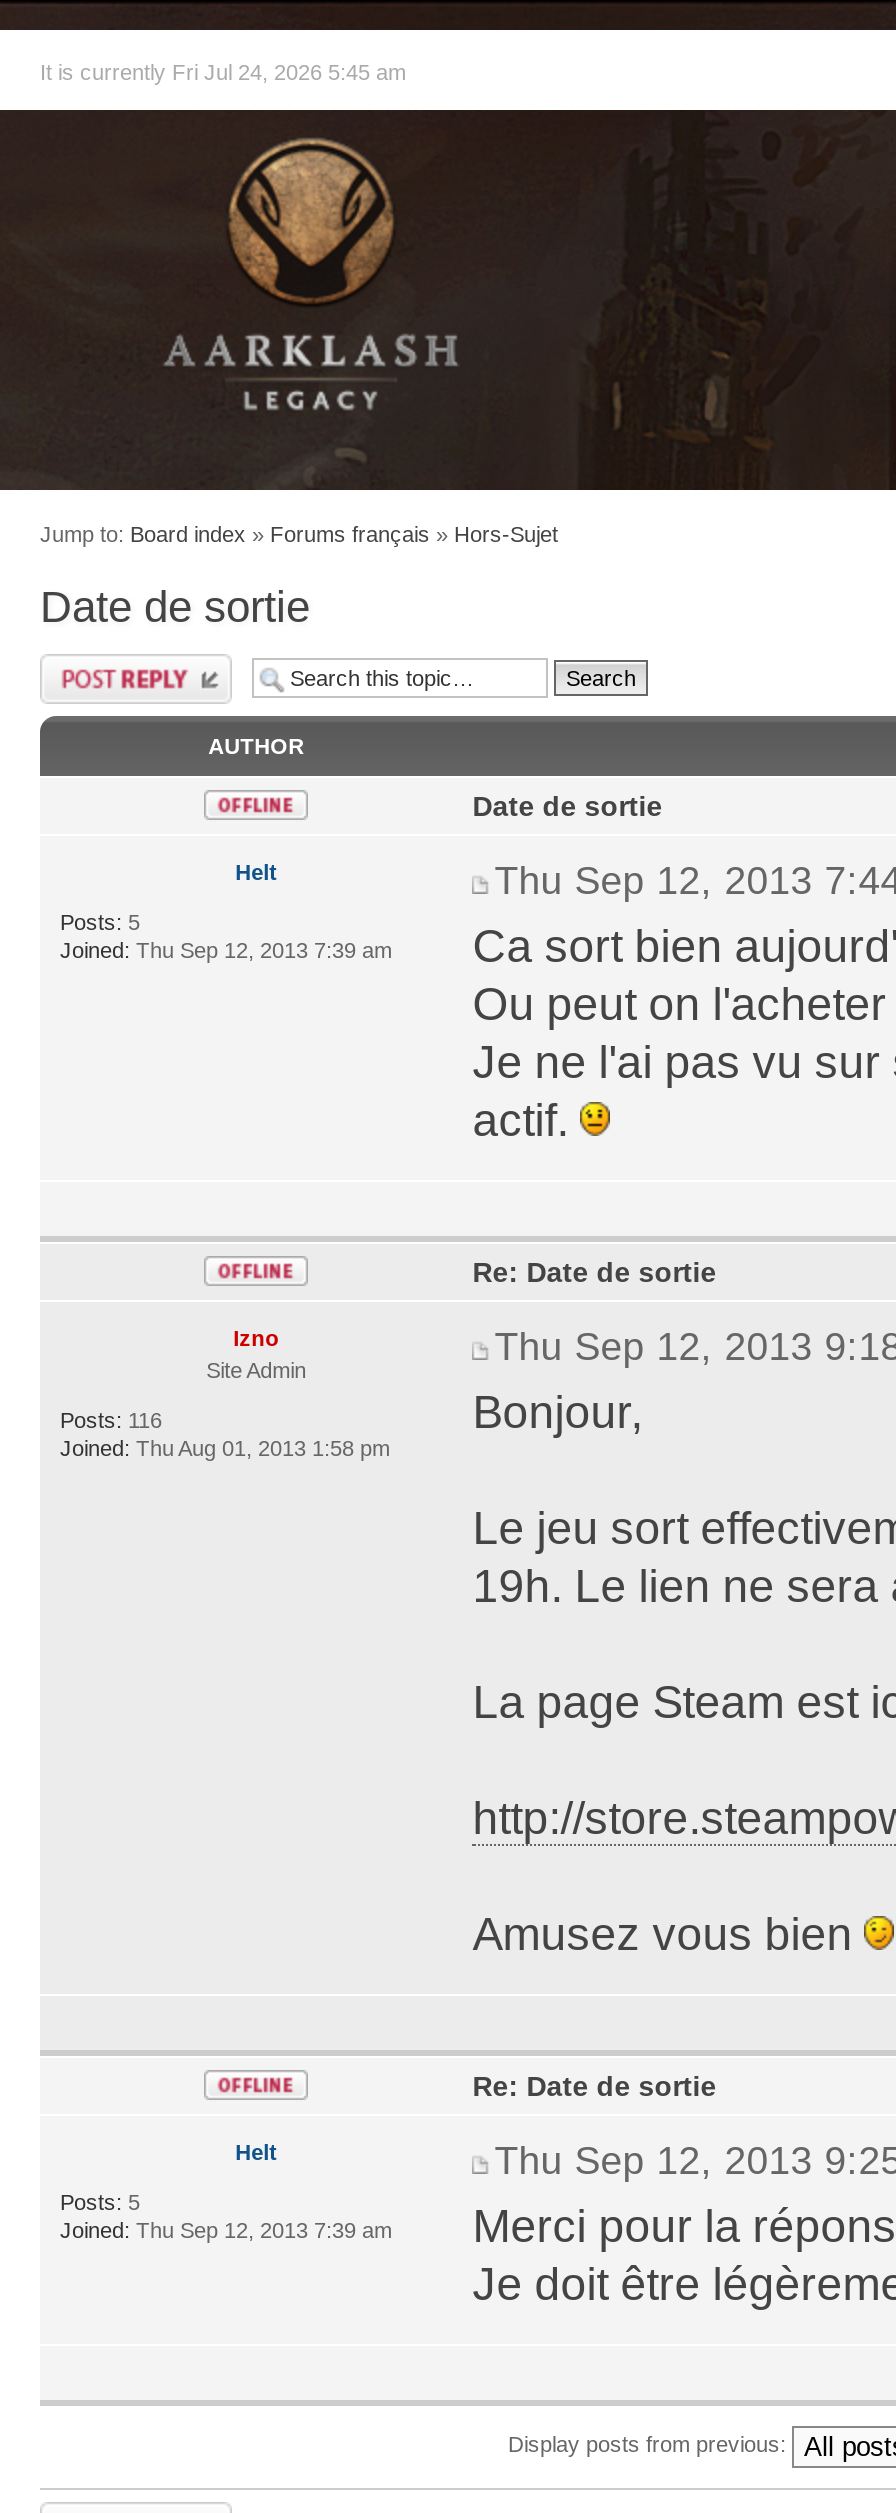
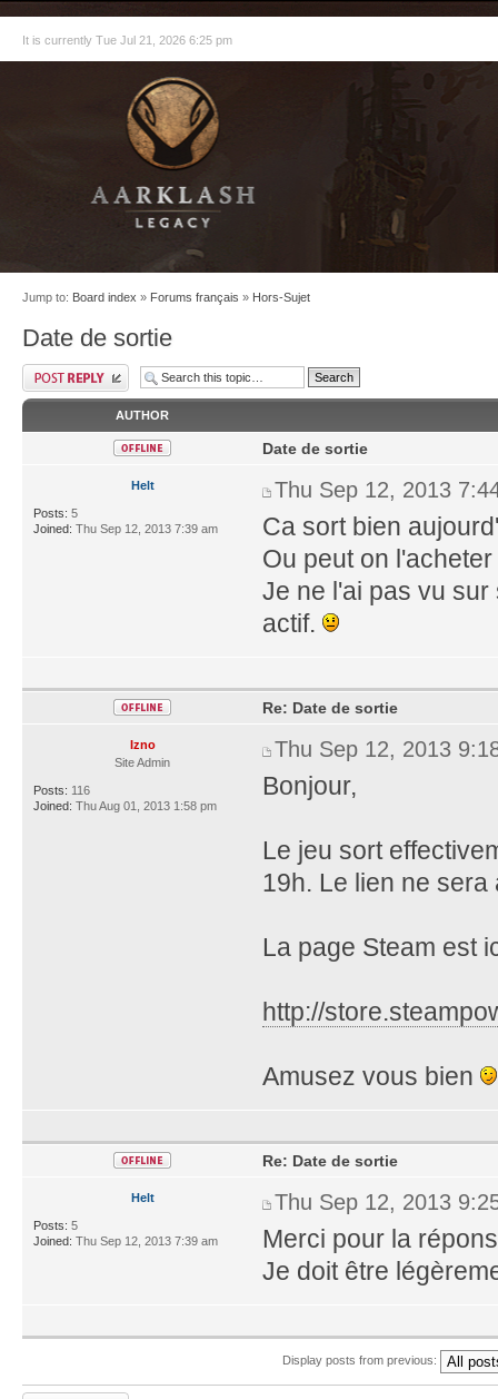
[40,60,406,84] It is currently Fri Jul 24, 2026 5:45 am -> [22,33,232,47] It is currently Tue Jul 21, 2026 6:25 pm

